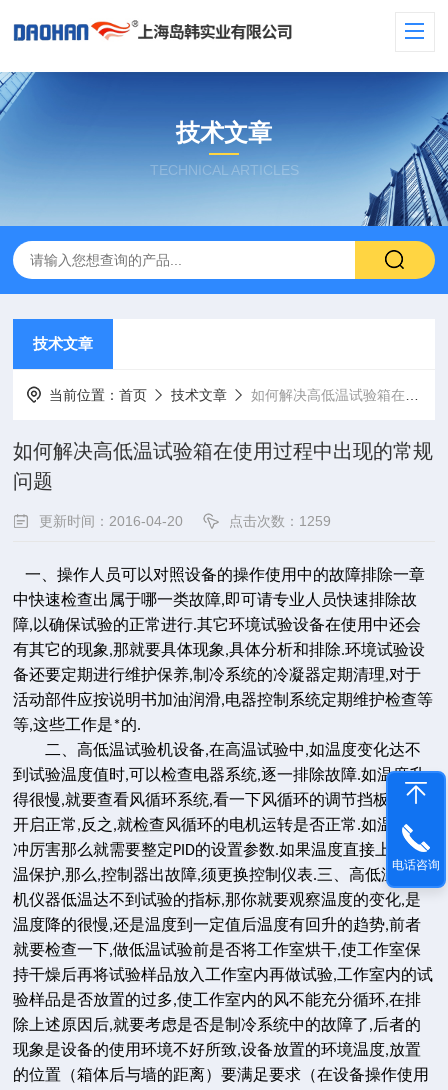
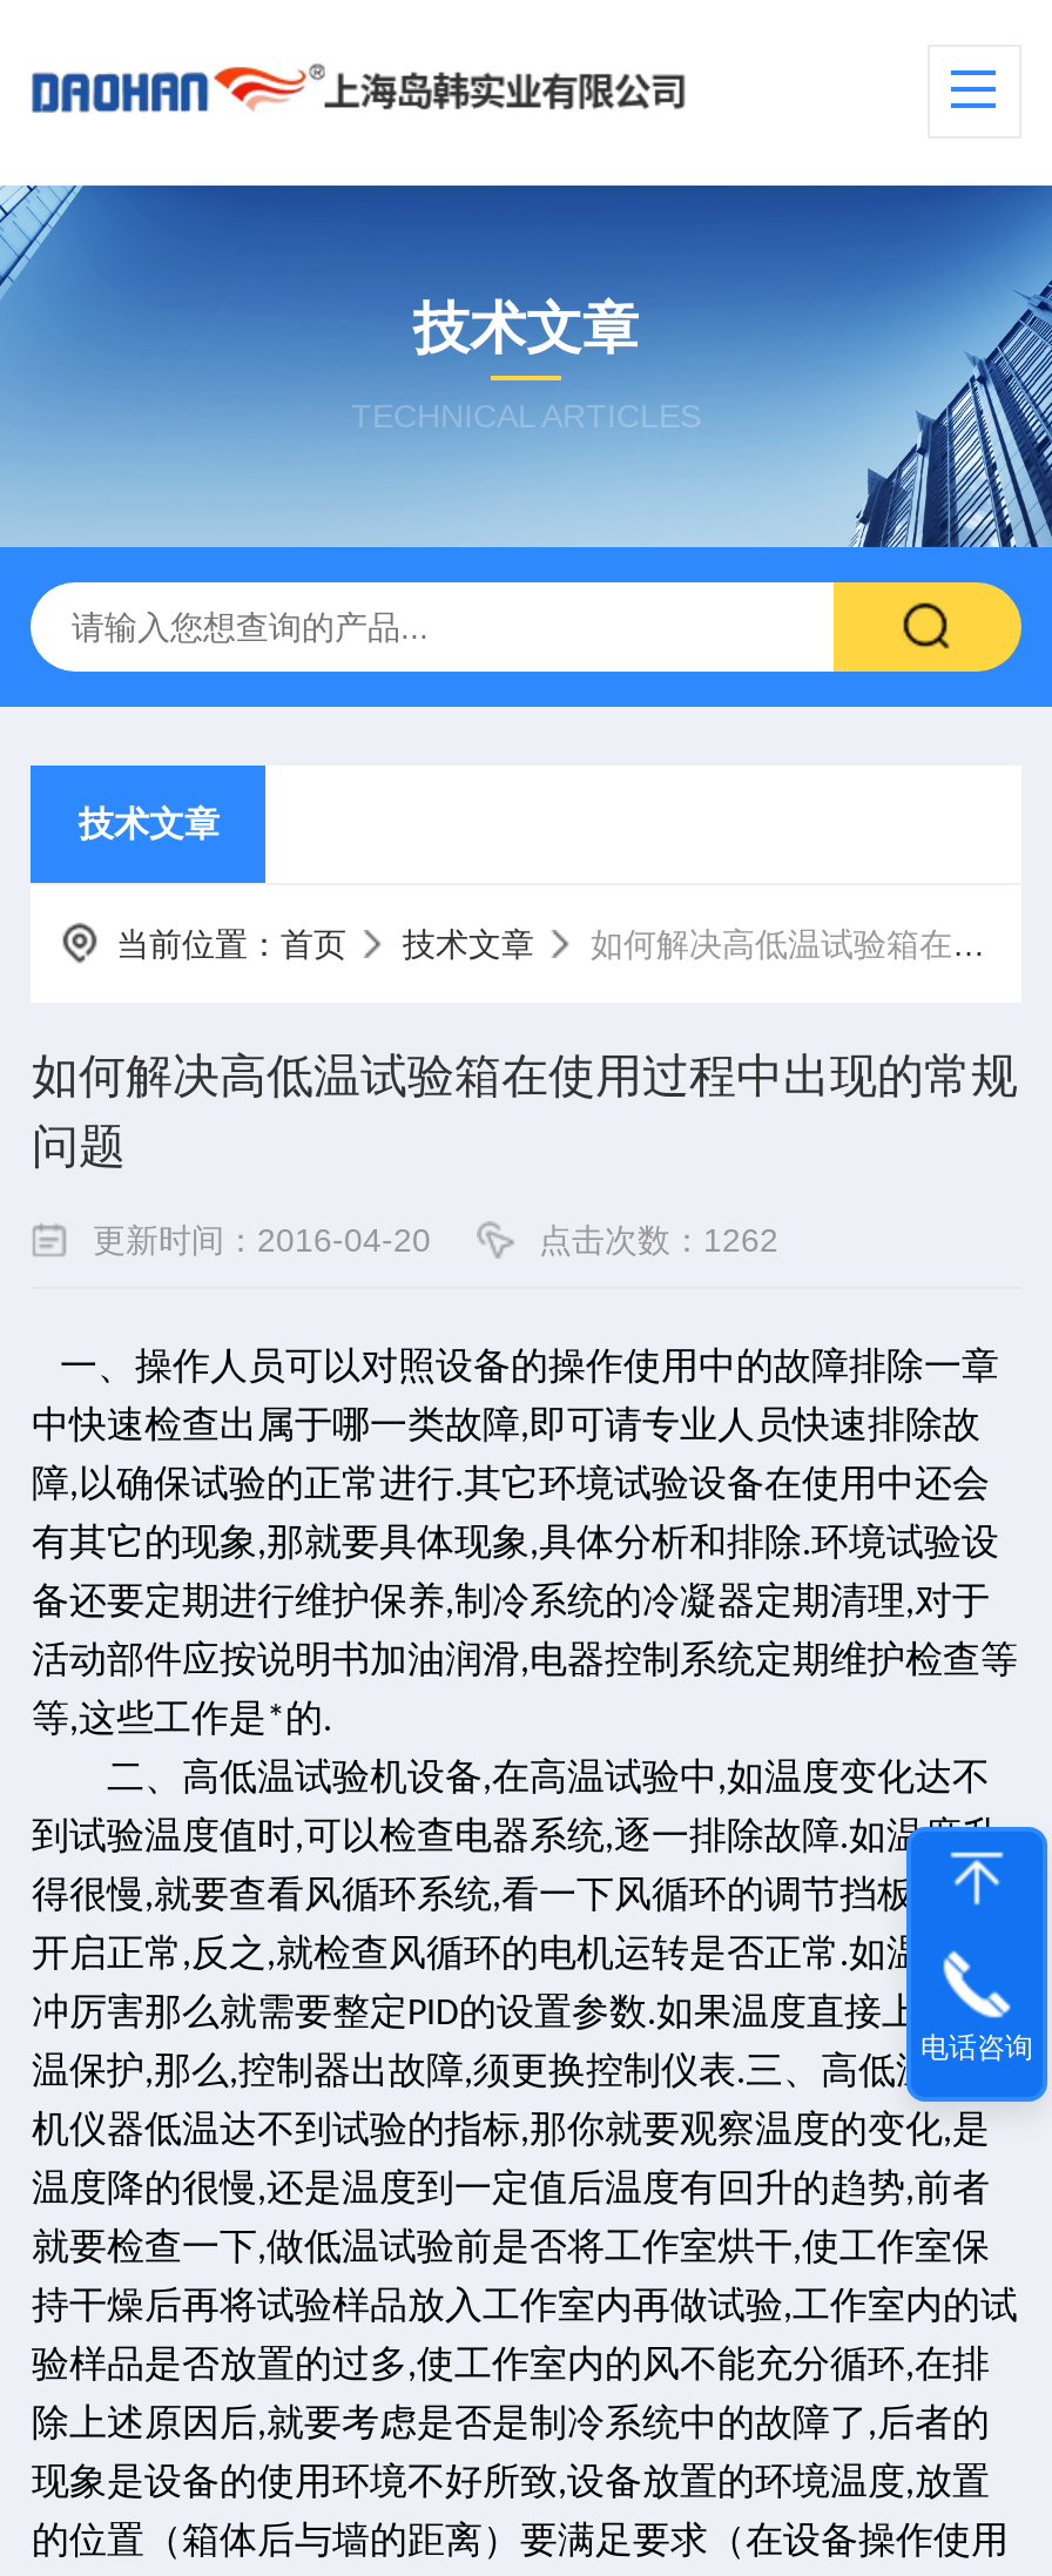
[229,513,331,529] 点击次数：1259 -> [539,1221,778,1259] 点击次数：1262

